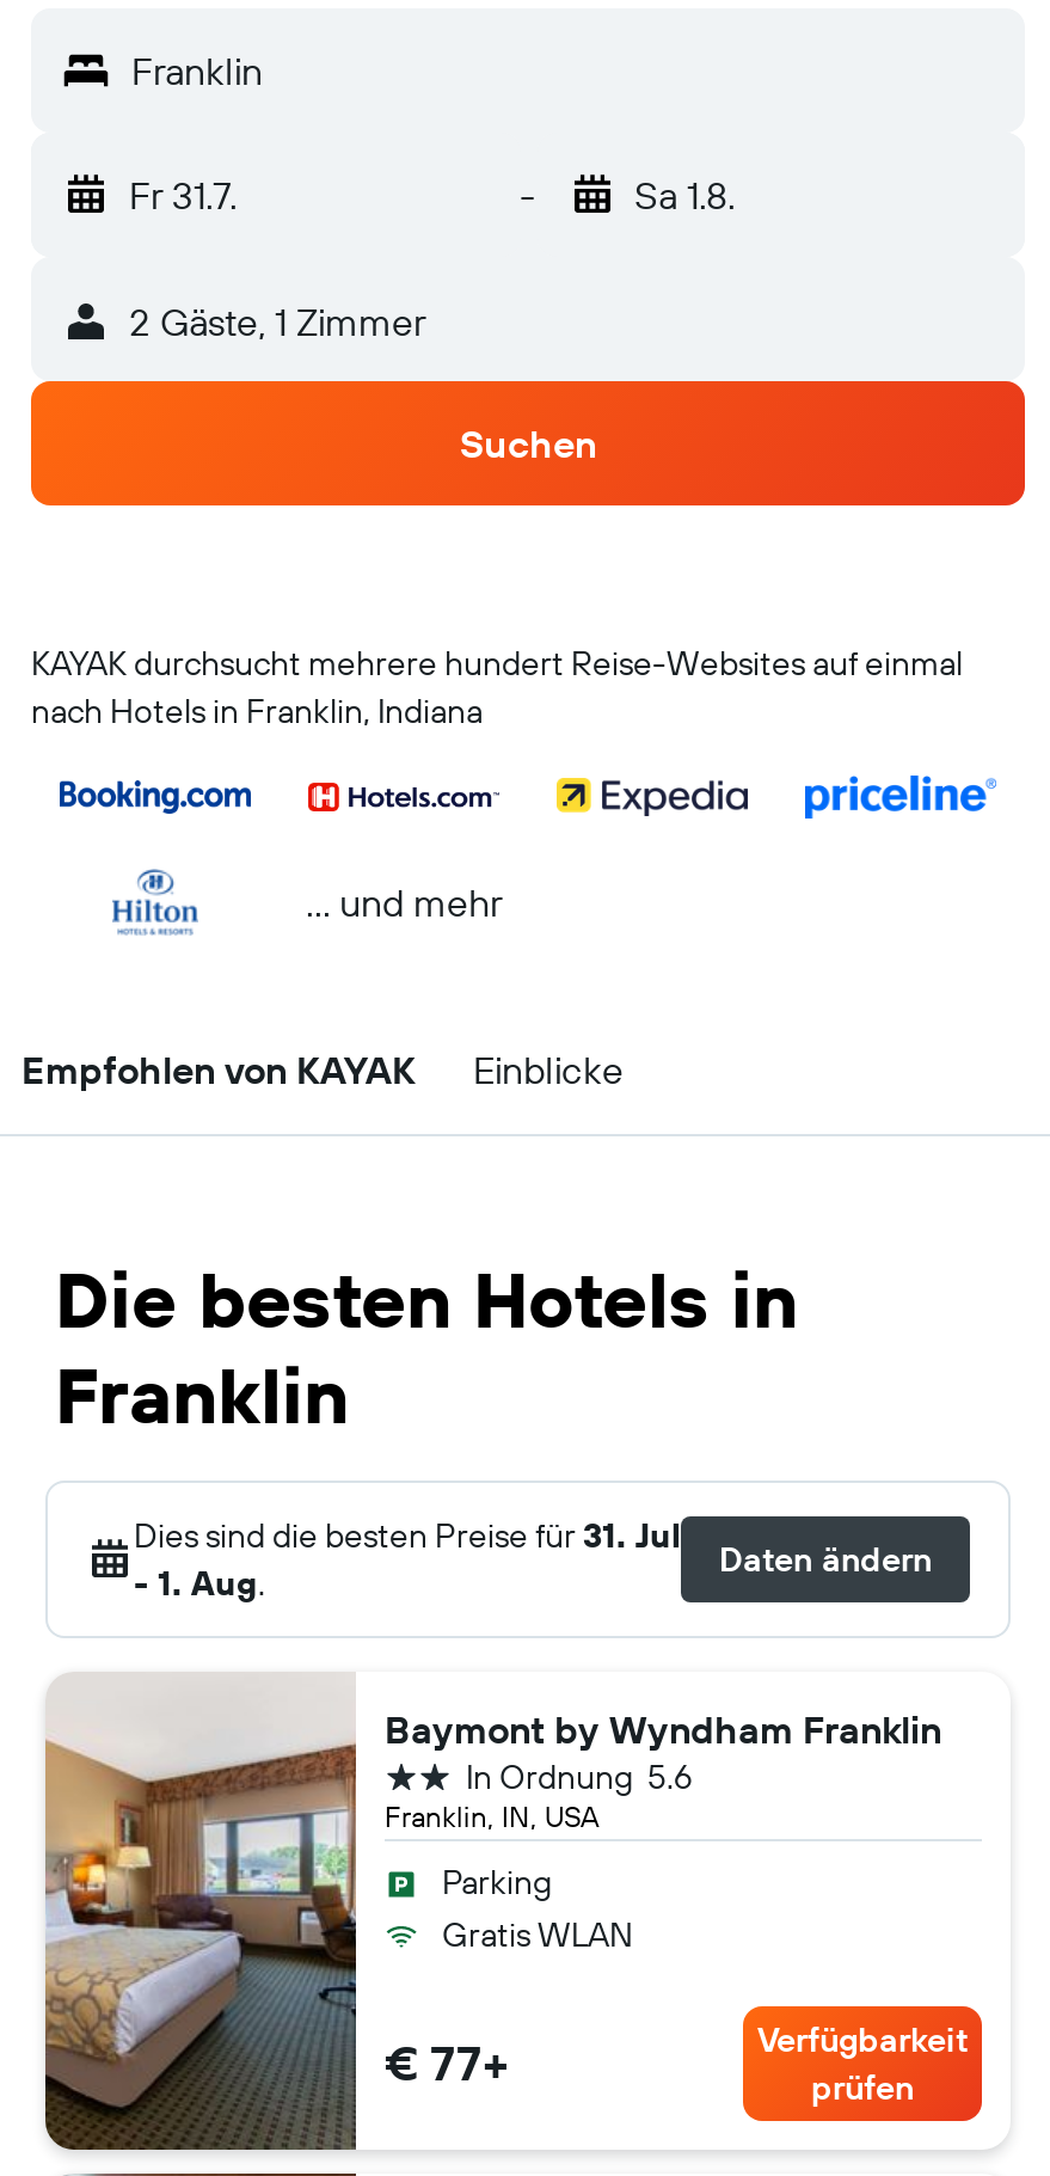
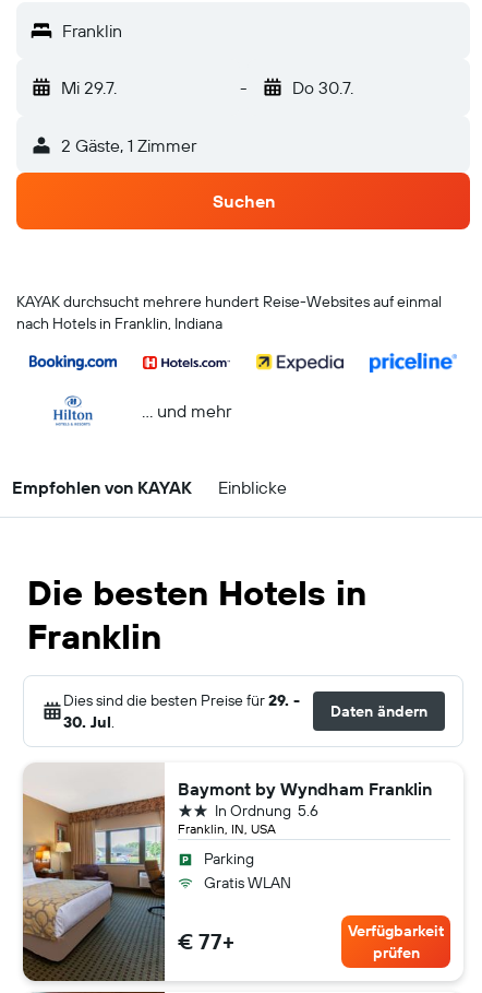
[129,171,237,219] Fr 31.7. -> [61,76,117,98] Mi 29.7.
[634,171,735,219] Sa 1.8. -> [292,76,353,98] Do 30.7.
[134,1514,681,1605] Dies sind die besten Preise für 31. Jul | - 1. Aug. -> [63,690,300,732] Dies sind die besten Preise für 29. - | 30. Jul.

